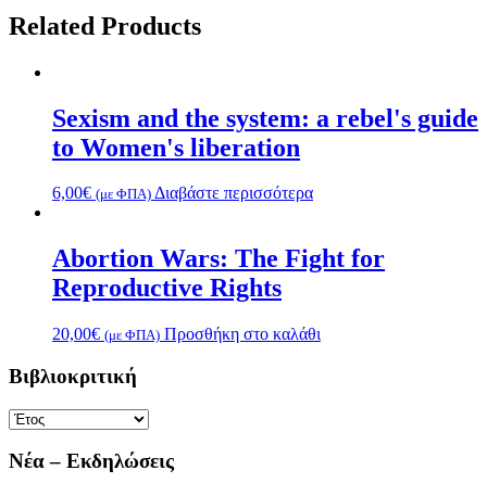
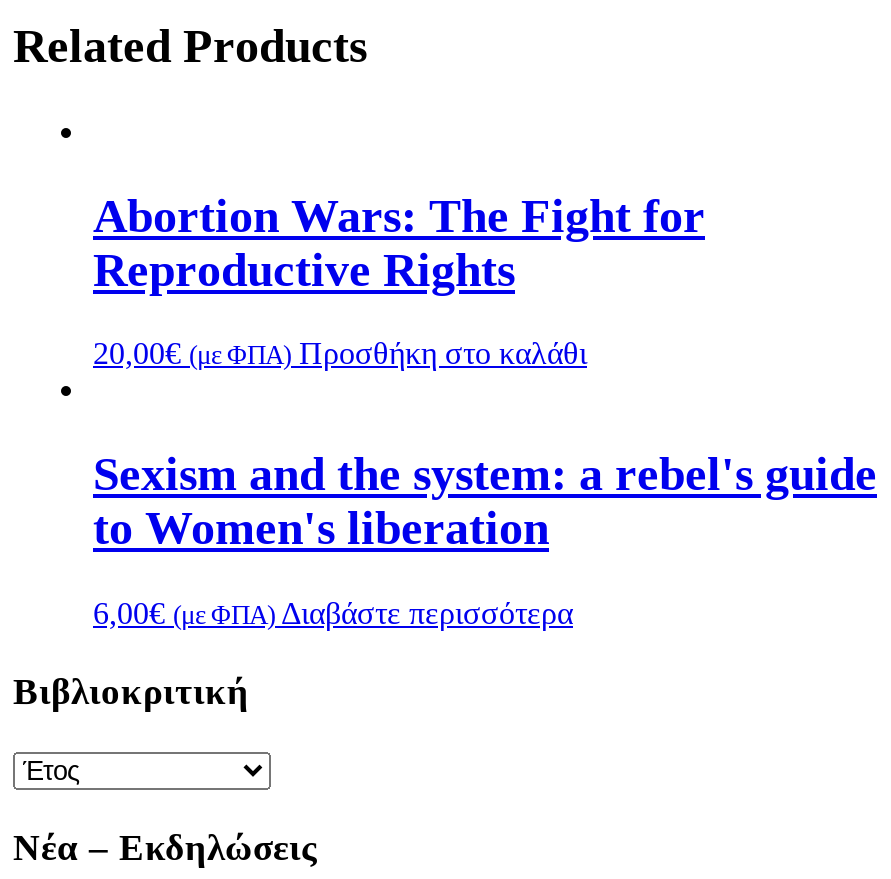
moved [52,104,478,202] -> [93,449,877,630]: Sexism and the system: a rebel's guide | to Women's liberation | 6,00€ (με ΦΠΑ) Διαβάστε περισσότερα
moved [52,245,385,343] -> [93,189,705,371]: Abortion Wars: The Fight for | Reproductive Rights | 20,00€ (με ΦΠΑ) Προσθήκη στο καλάθι

